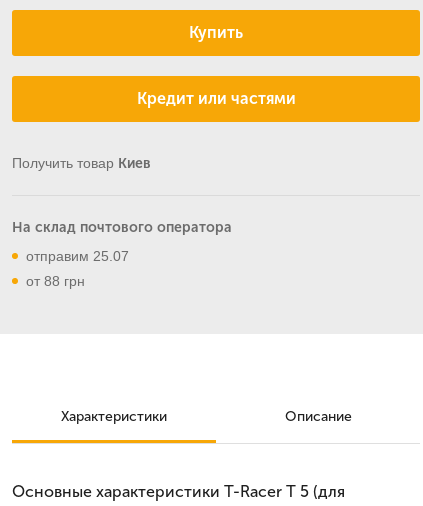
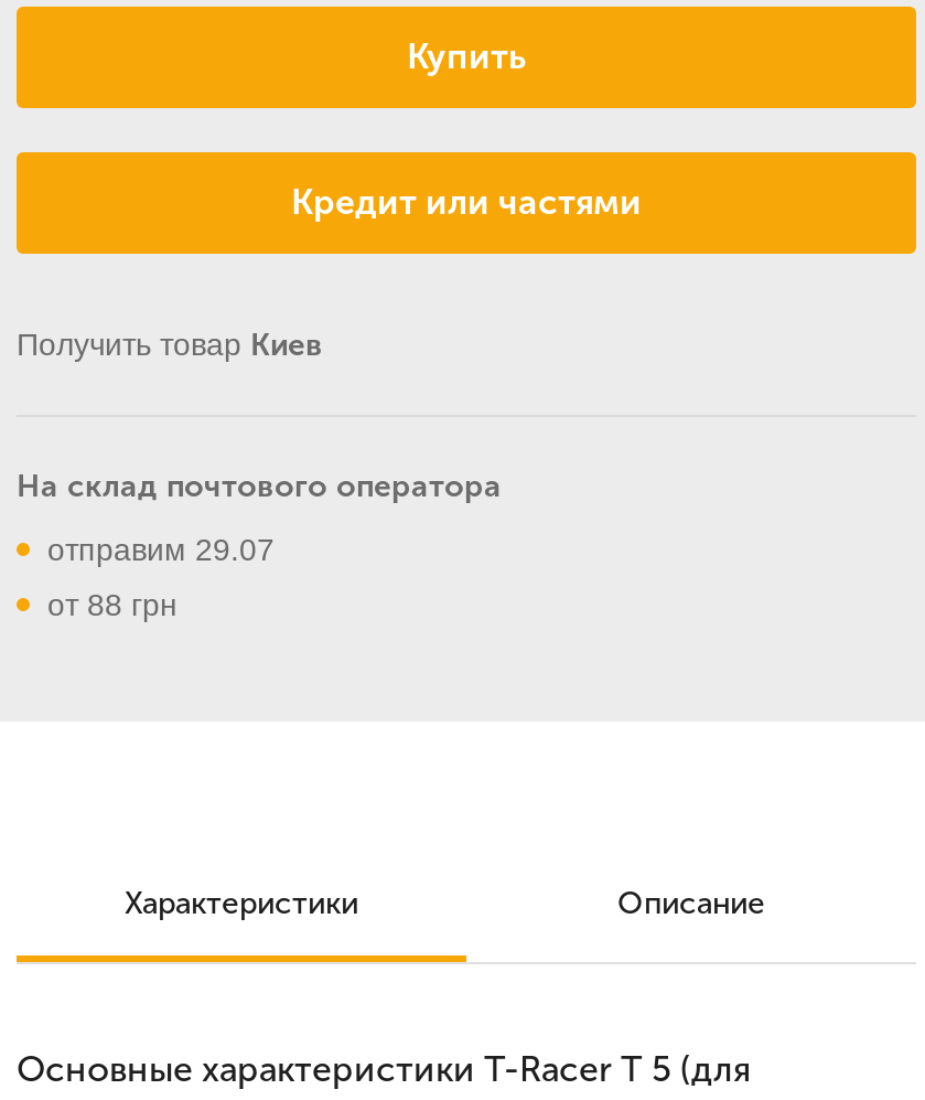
[26,248,129,264] отправим 25.07 -> [47,531,275,566] отправим 29.07

